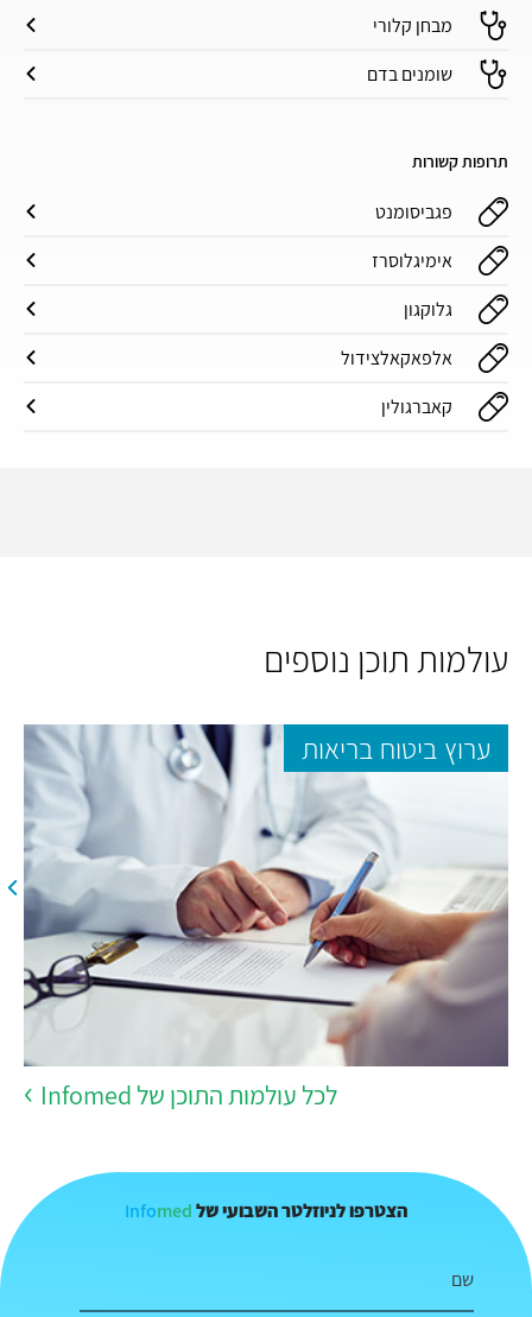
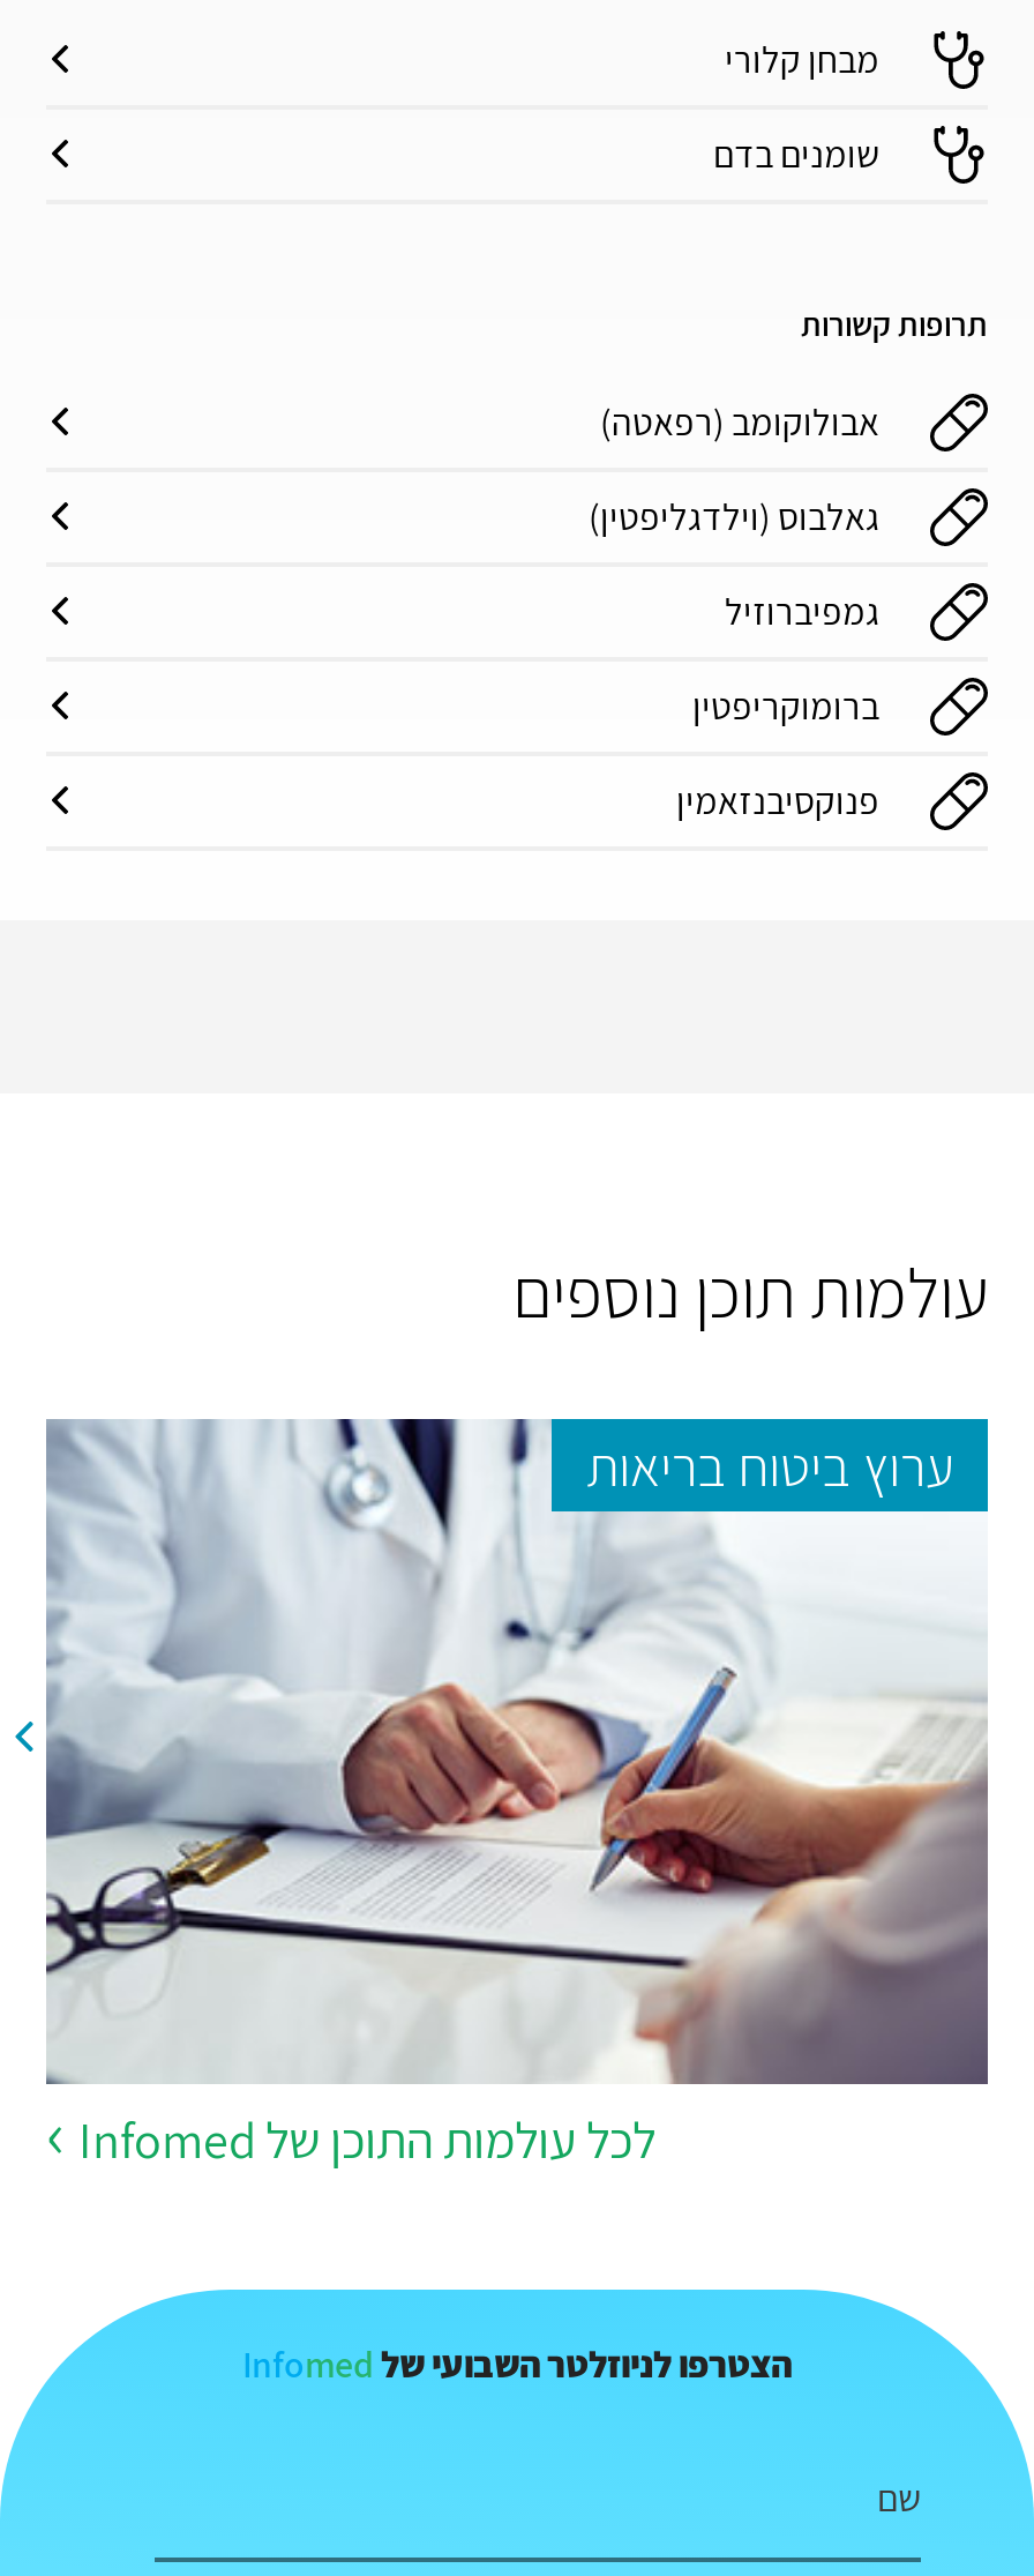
[375,199,452,224] פגביסומנט -> [600,397,879,446] אבולוקומב (רפאטה)
[372,248,452,273] אימיגלוסרז -> [589,492,879,540] גאלבוס (וילדגליפטין)
[404,296,452,321] גלוקגון -> [725,587,879,635] גמפיברוזיל
[341,345,452,370] אלפאקאלצידול -> [692,681,879,730] ברומוקריפטין
[381,394,452,419] קאברגולין -> [676,776,879,824] פנוקסיבנזאמין

